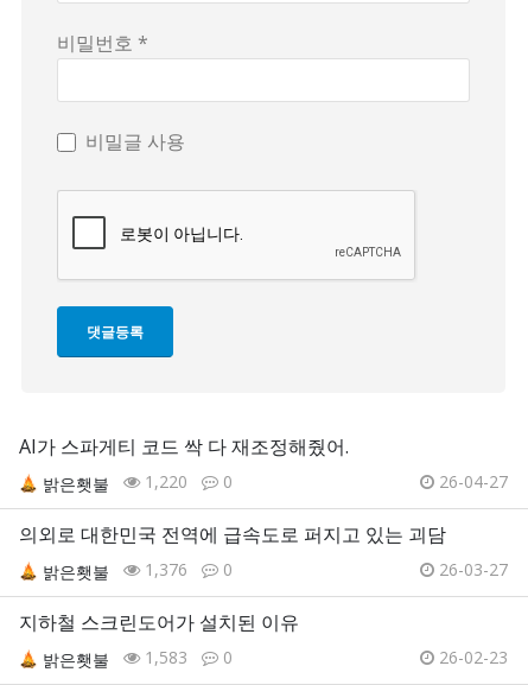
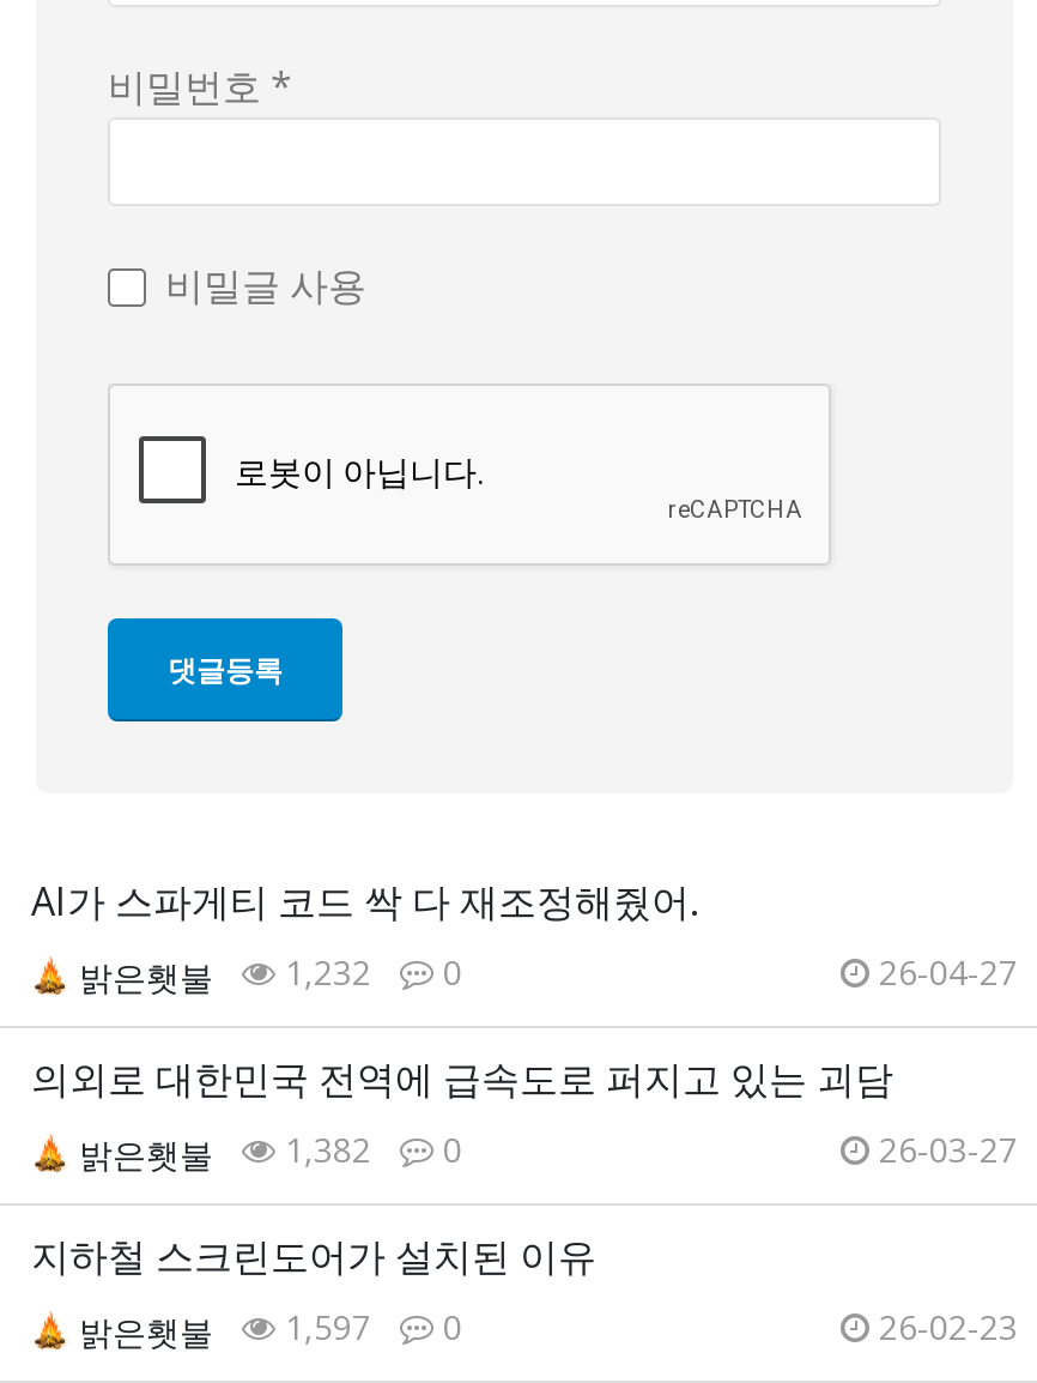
[140,470,187,493] 1,220 -> [275,950,371,995] 1,232
[140,558,187,581] 1,376 -> [275,1127,371,1173] 1,382
[140,646,187,669] 1,583 -> [275,1305,371,1350] 1,597

